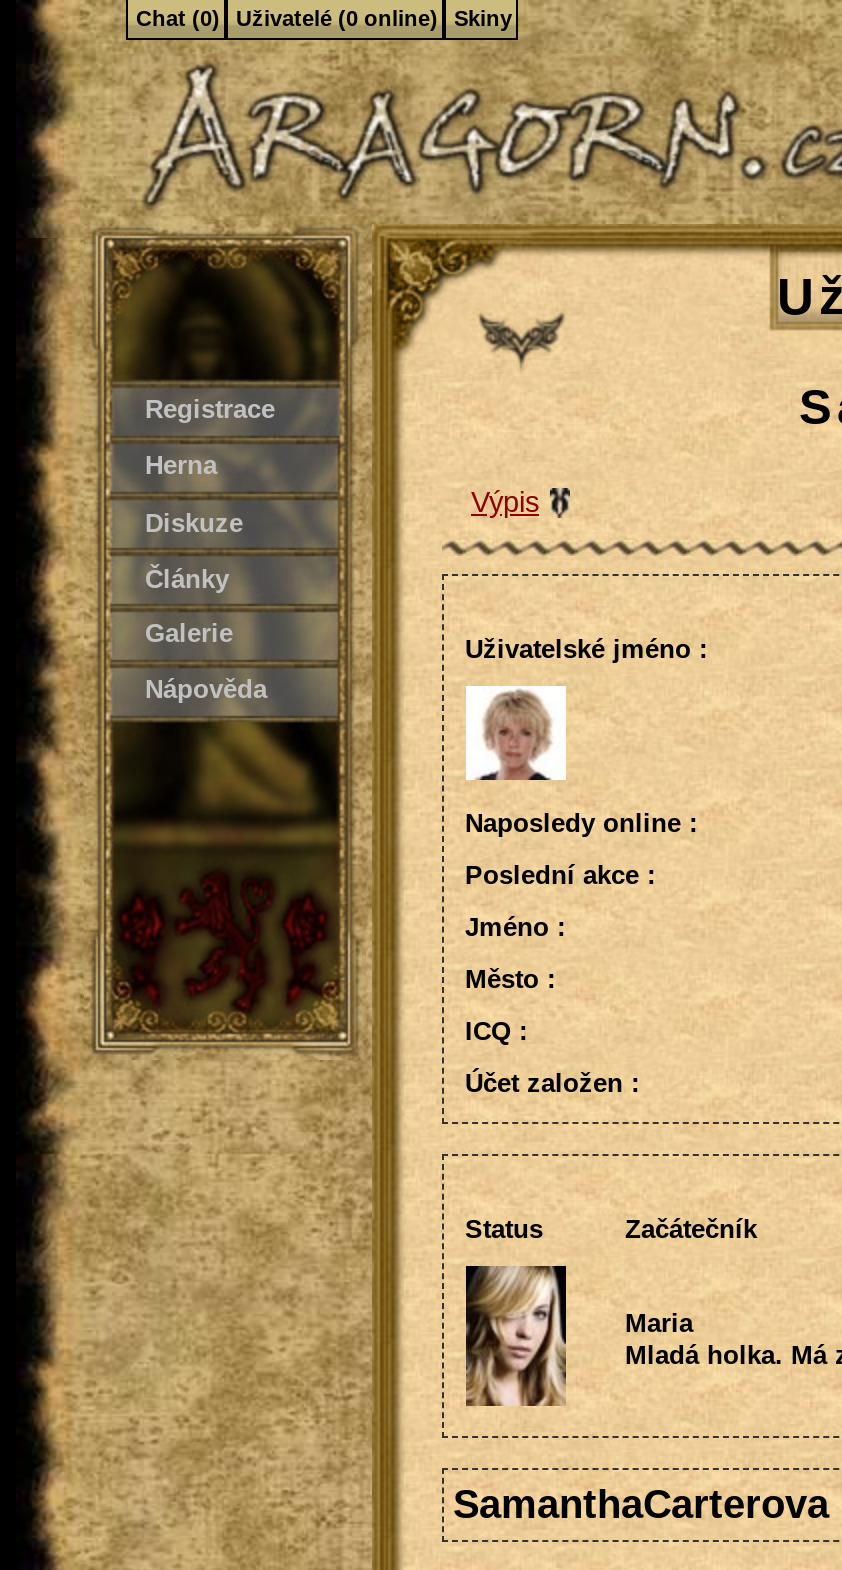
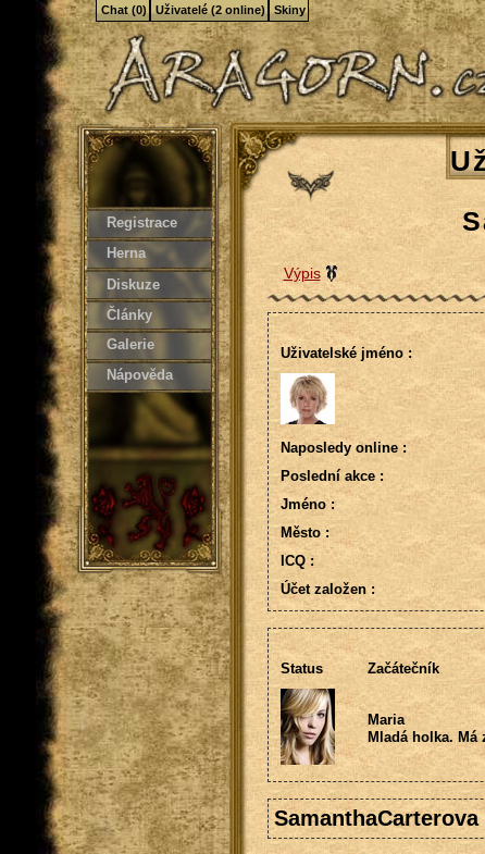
[236,6,438,30] Uživatelé (0 online) -> [156,3,265,16] Uživatelé (2 online)

